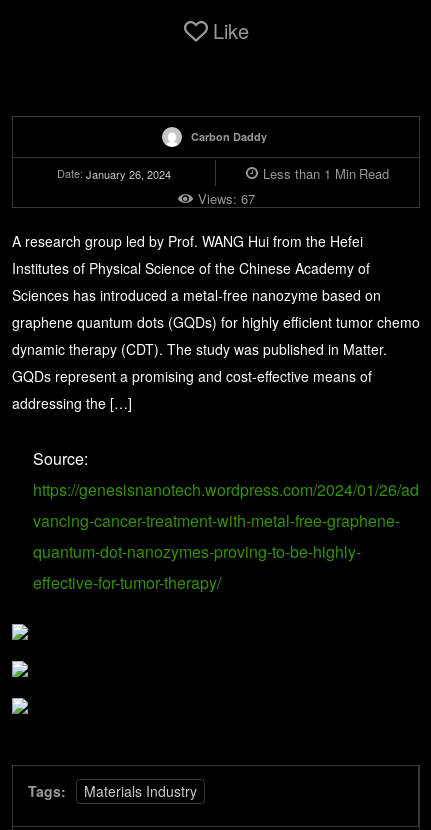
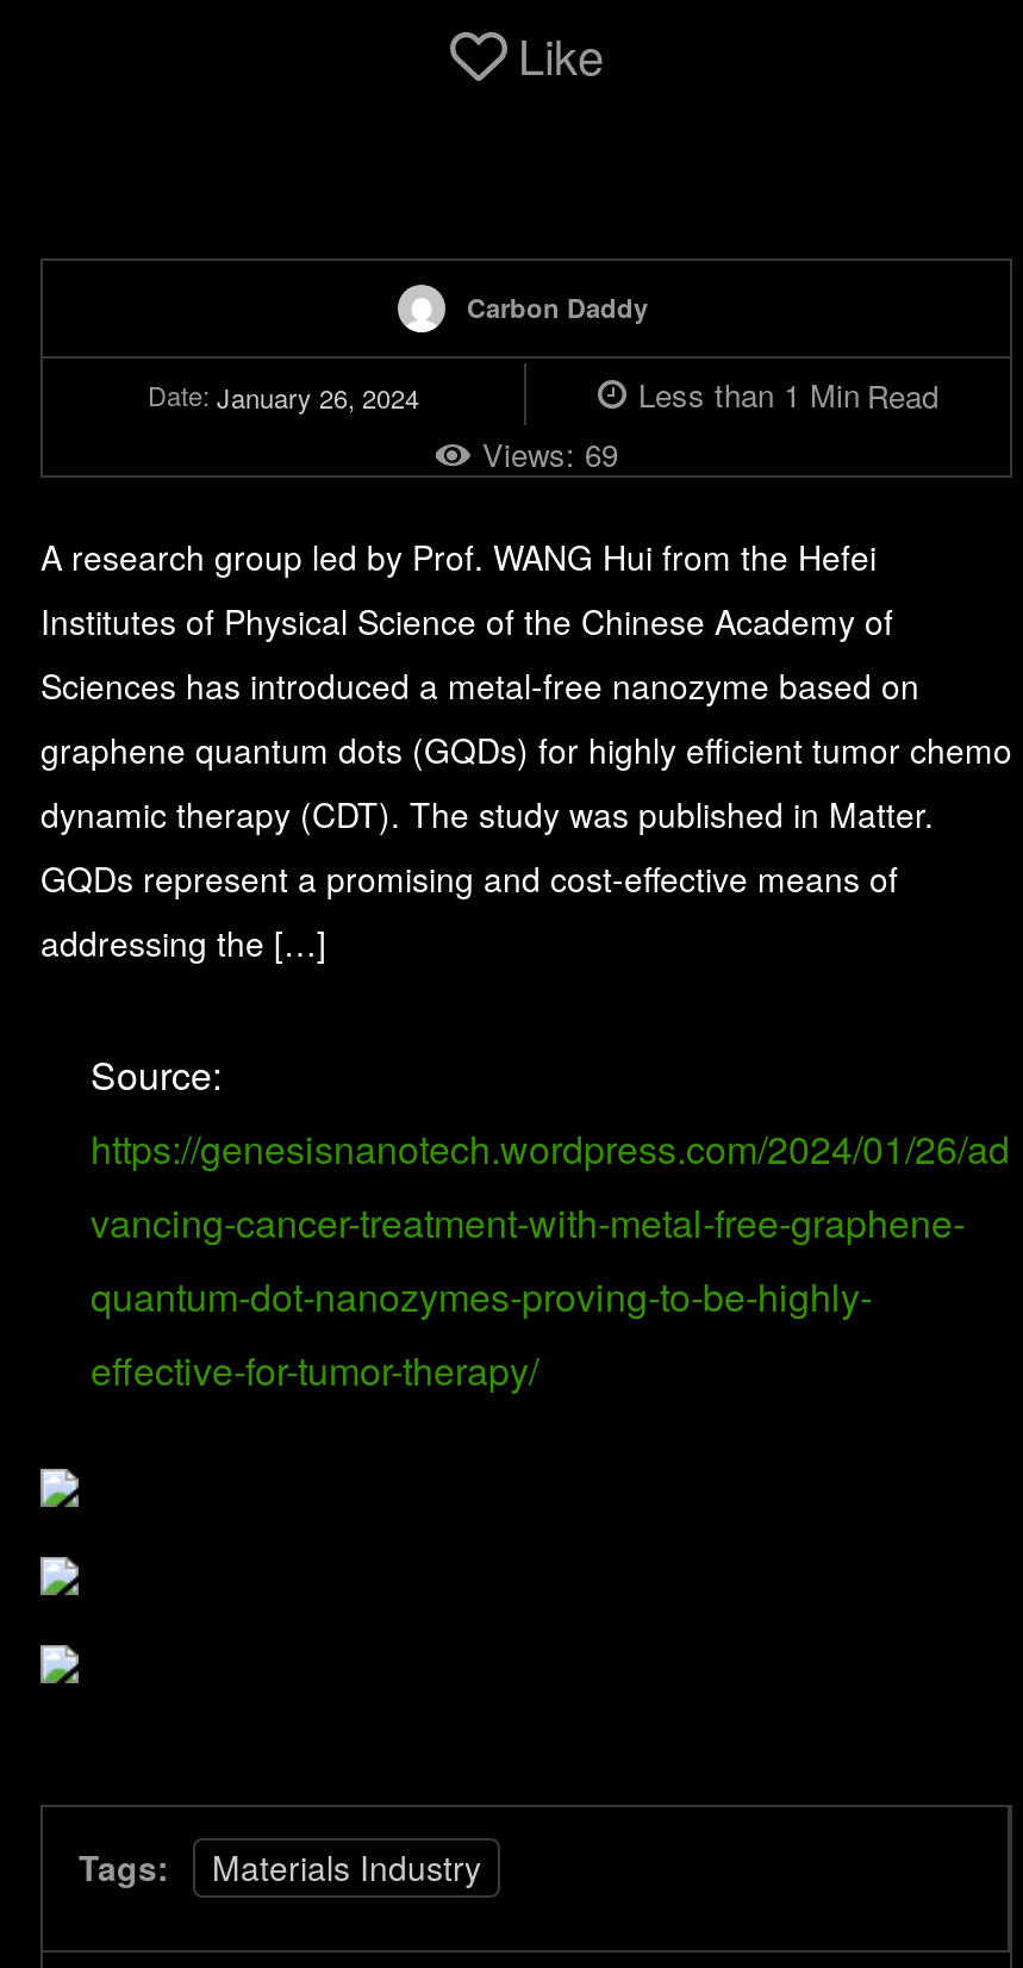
[197,188,254,207] Views: 67 -> [482,431,618,476] Views: 69

